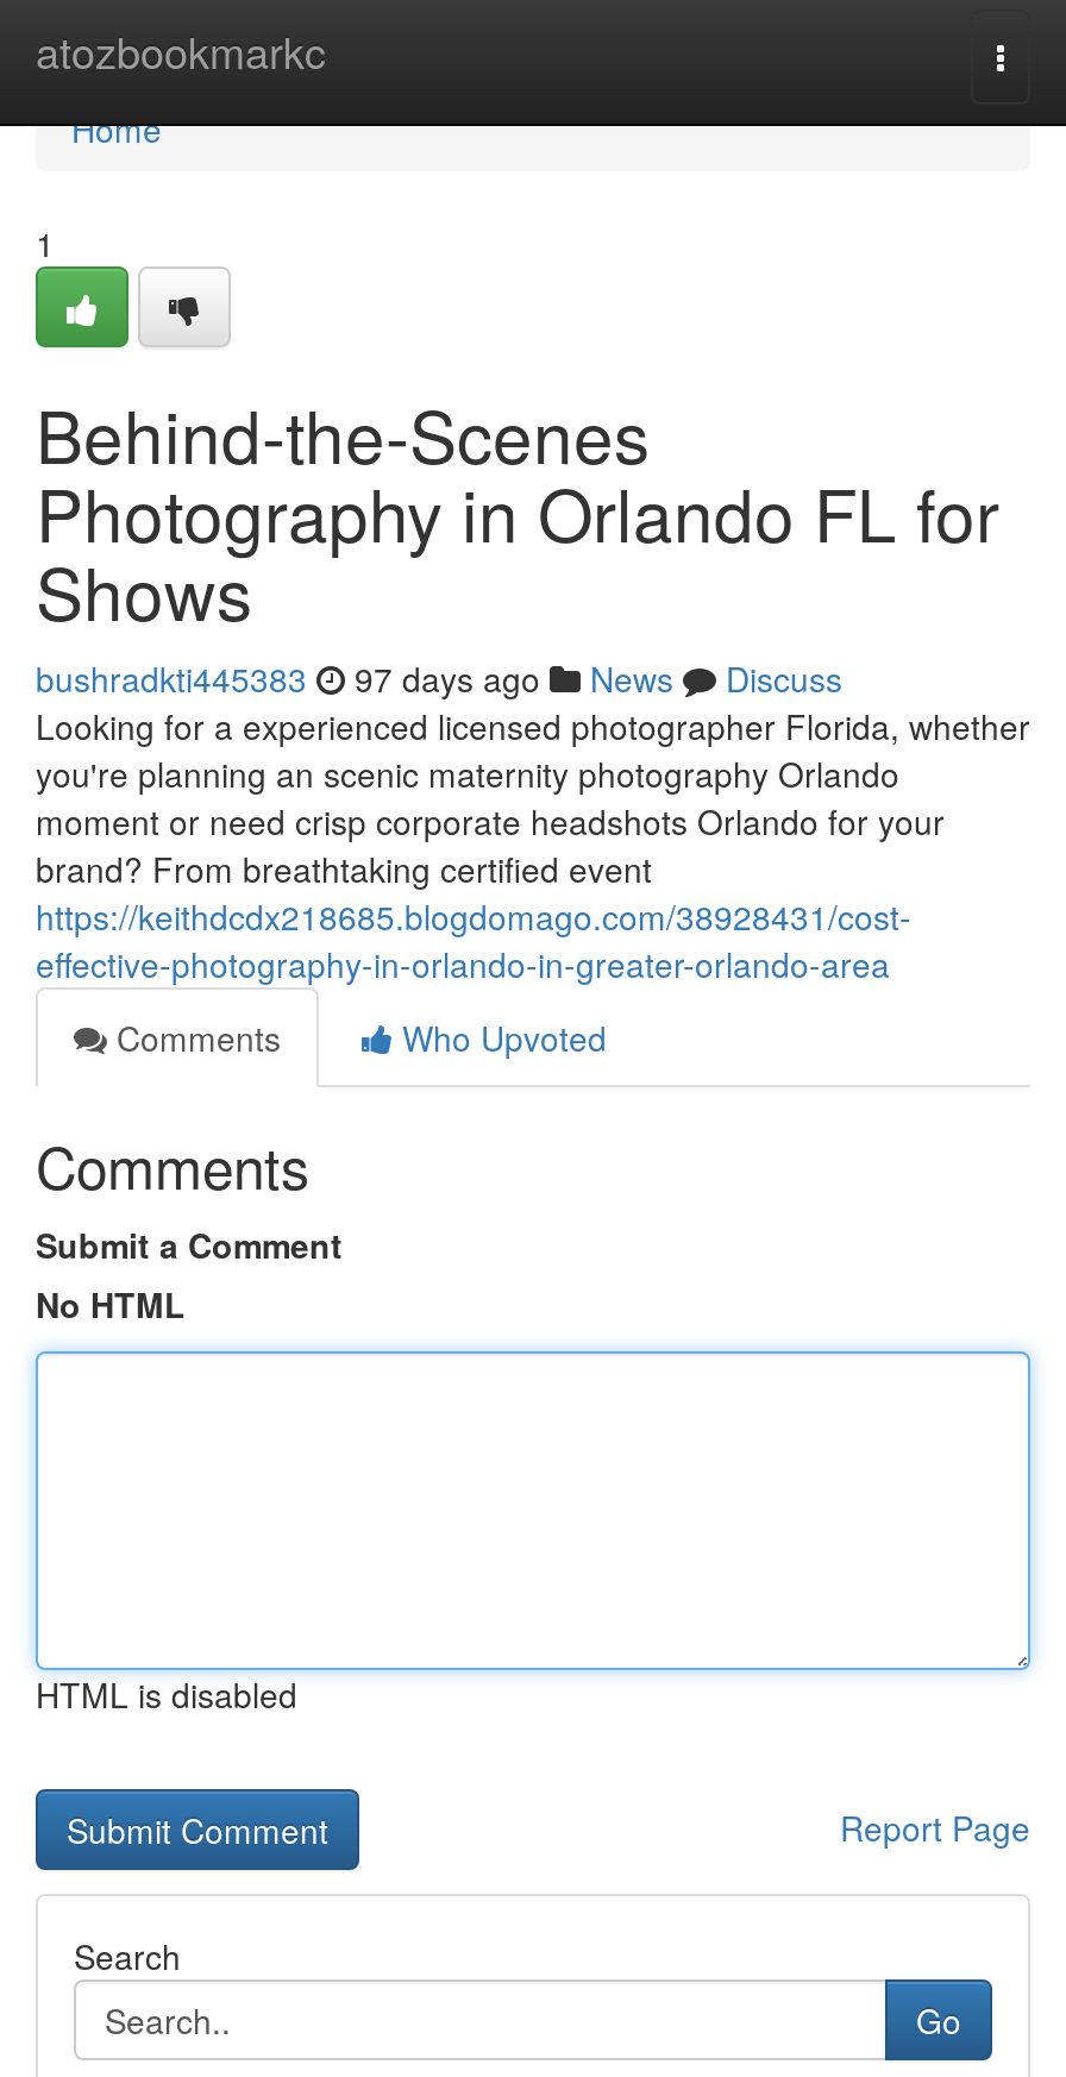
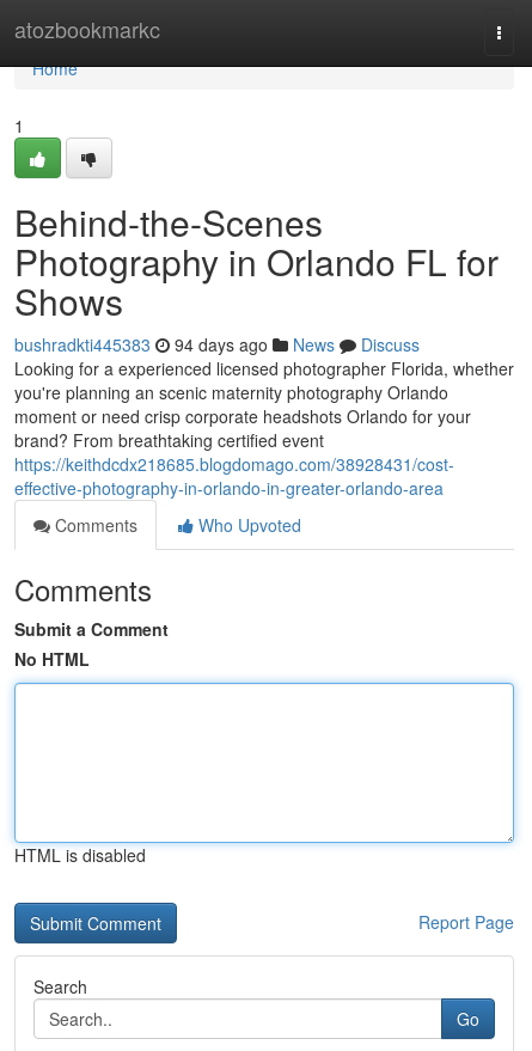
[36,654,842,702] bushradkti445383 97 days ago News Discuss -> [14,332,420,356] bushradkti445383 94 days ago News Discuss

